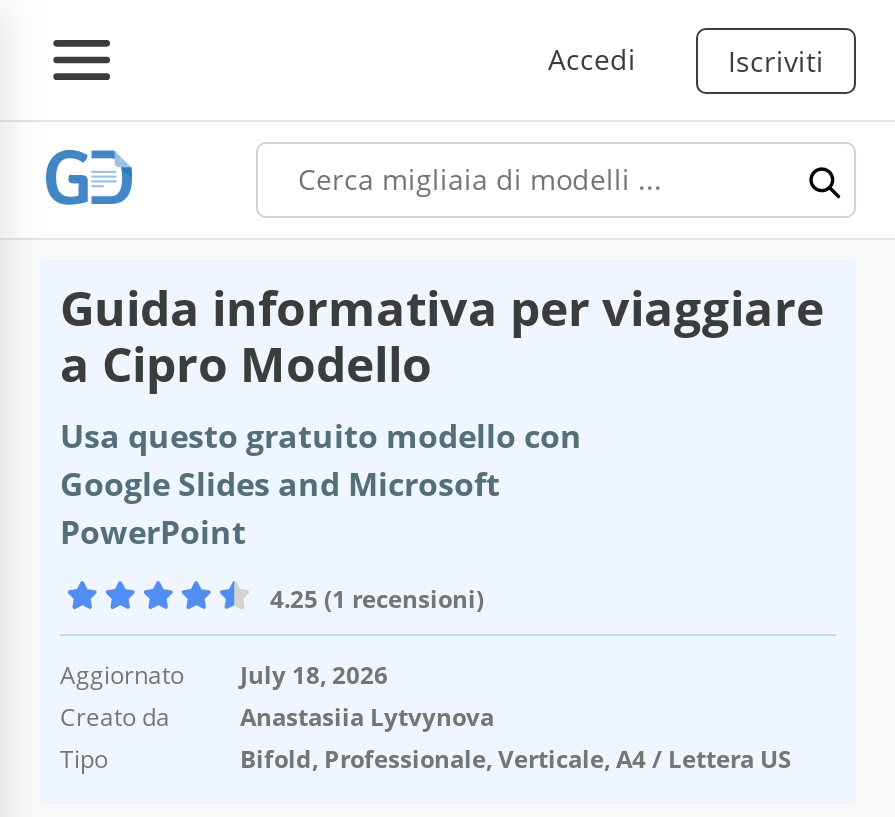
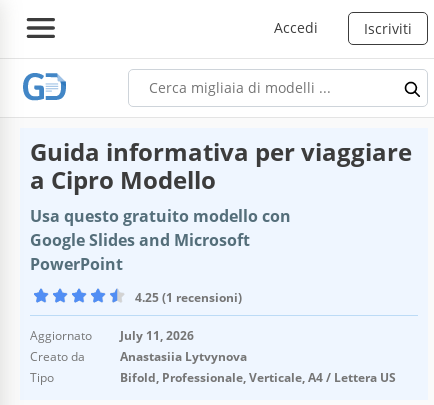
[60,657,388,691] Aggiornato July 18, 2026 -> [30,327,194,344] Aggiornato July 11, 2026

